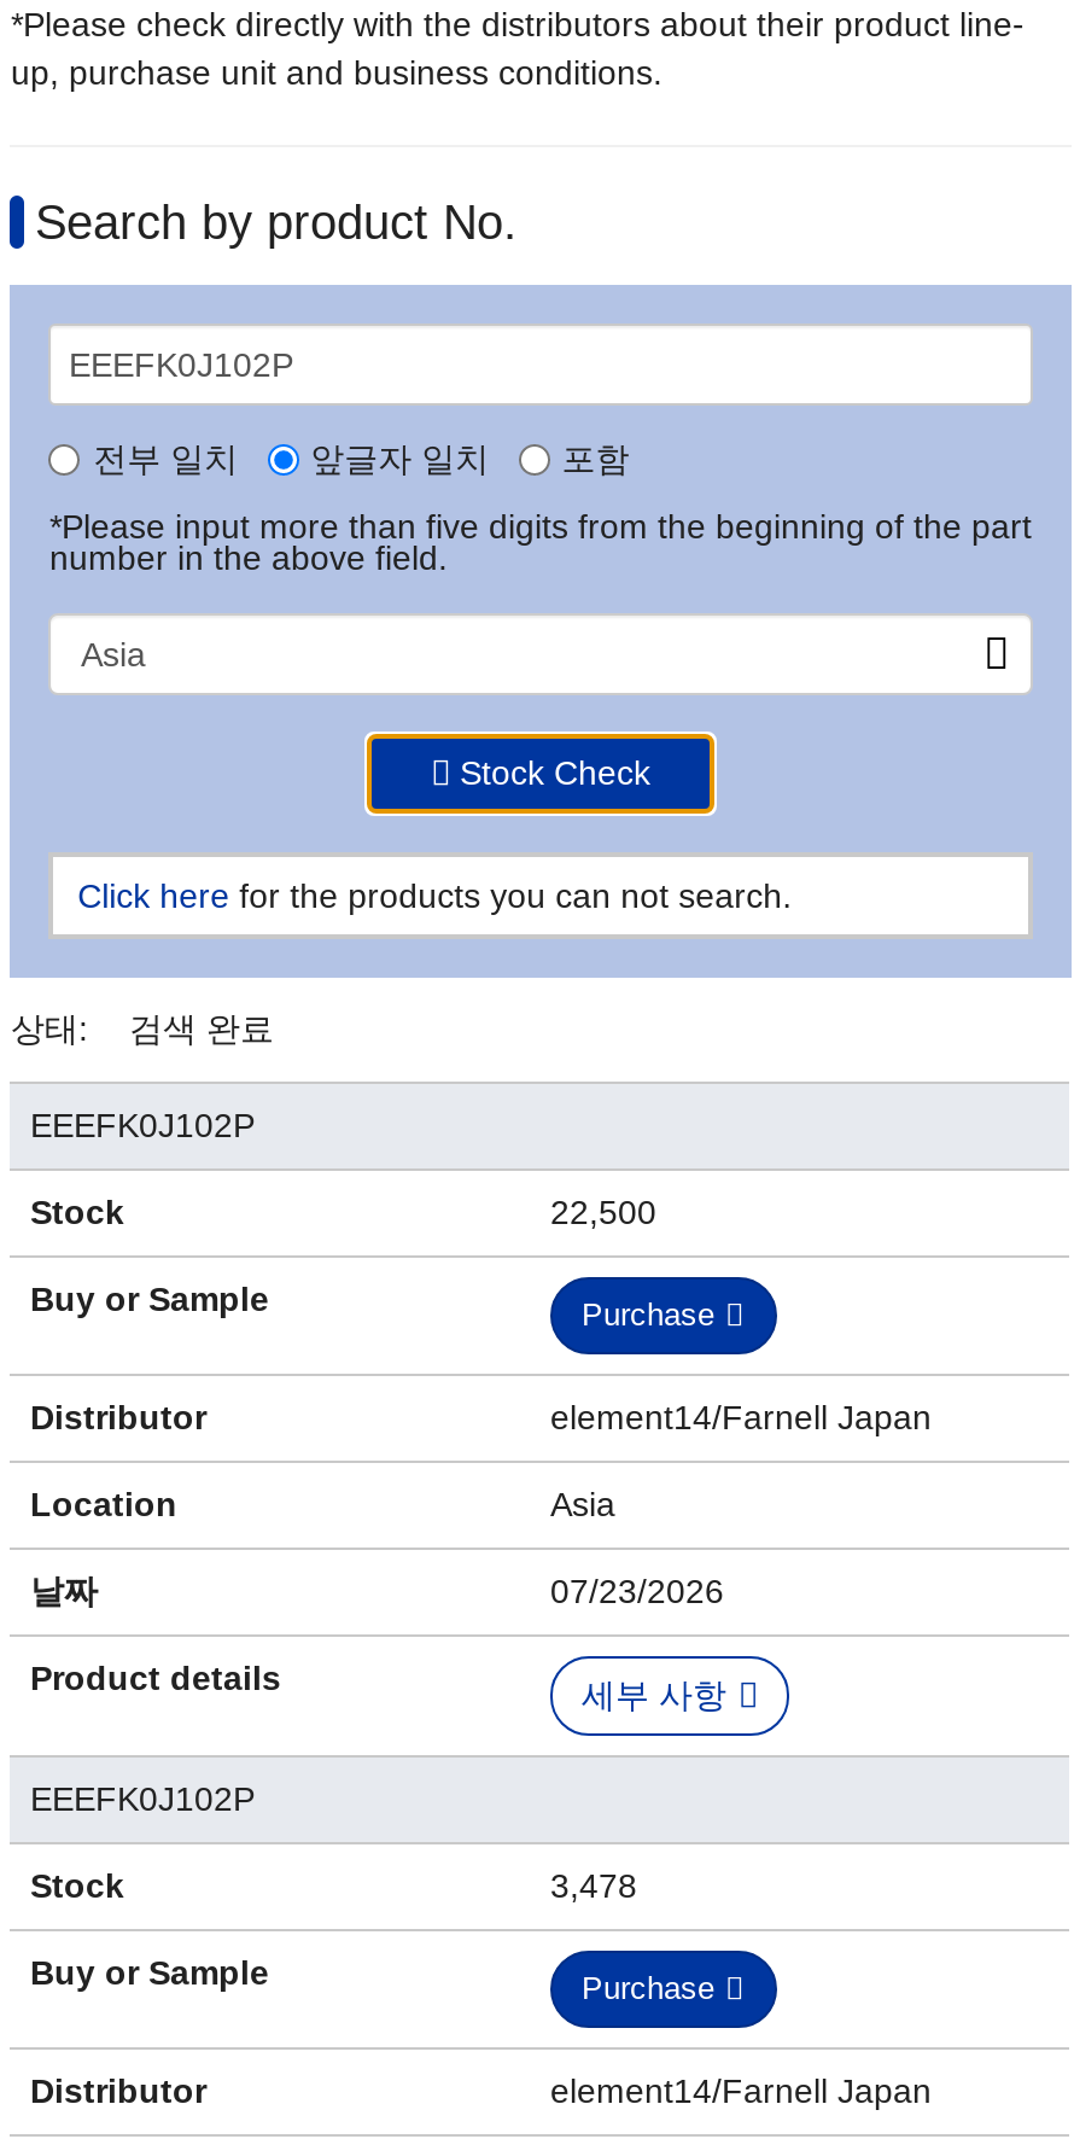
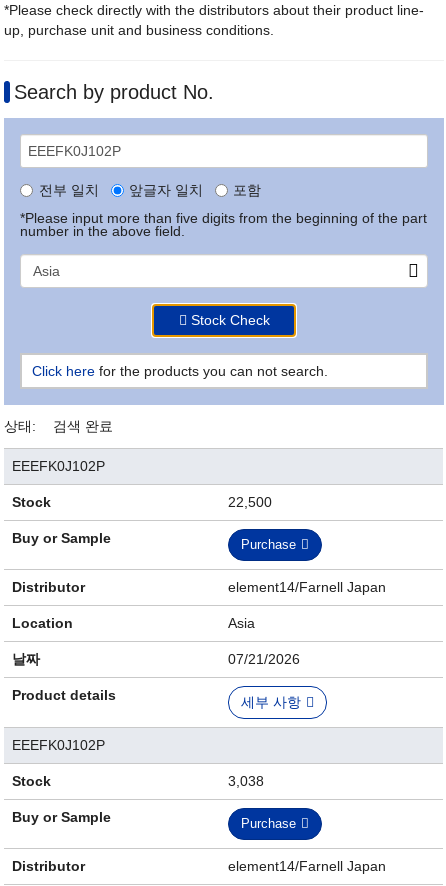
[550,1572,724,1611] 07/23/2026 -> [228,651,300,667] 07/21/2026
[550,1867,637,1906] 3,478 -> [228,773,264,789] 3,038

